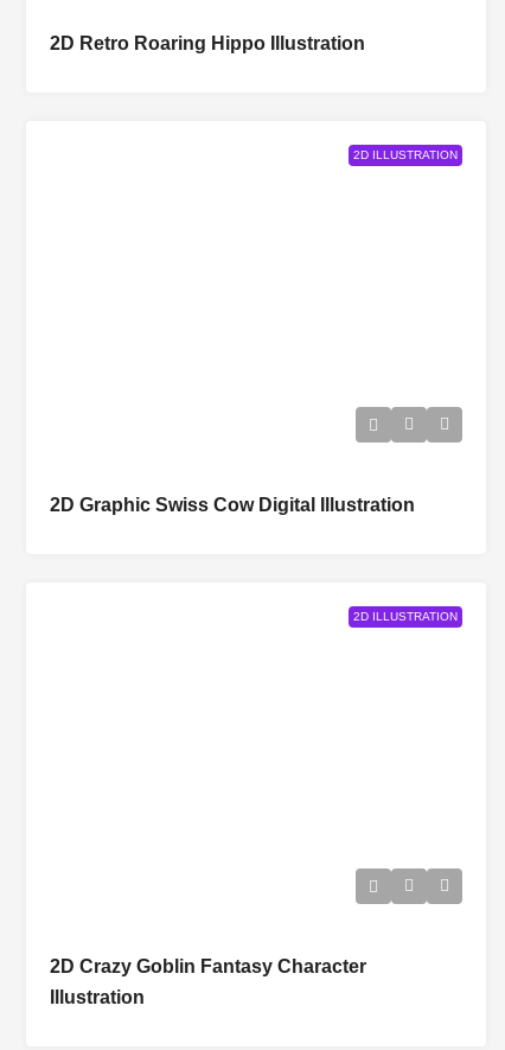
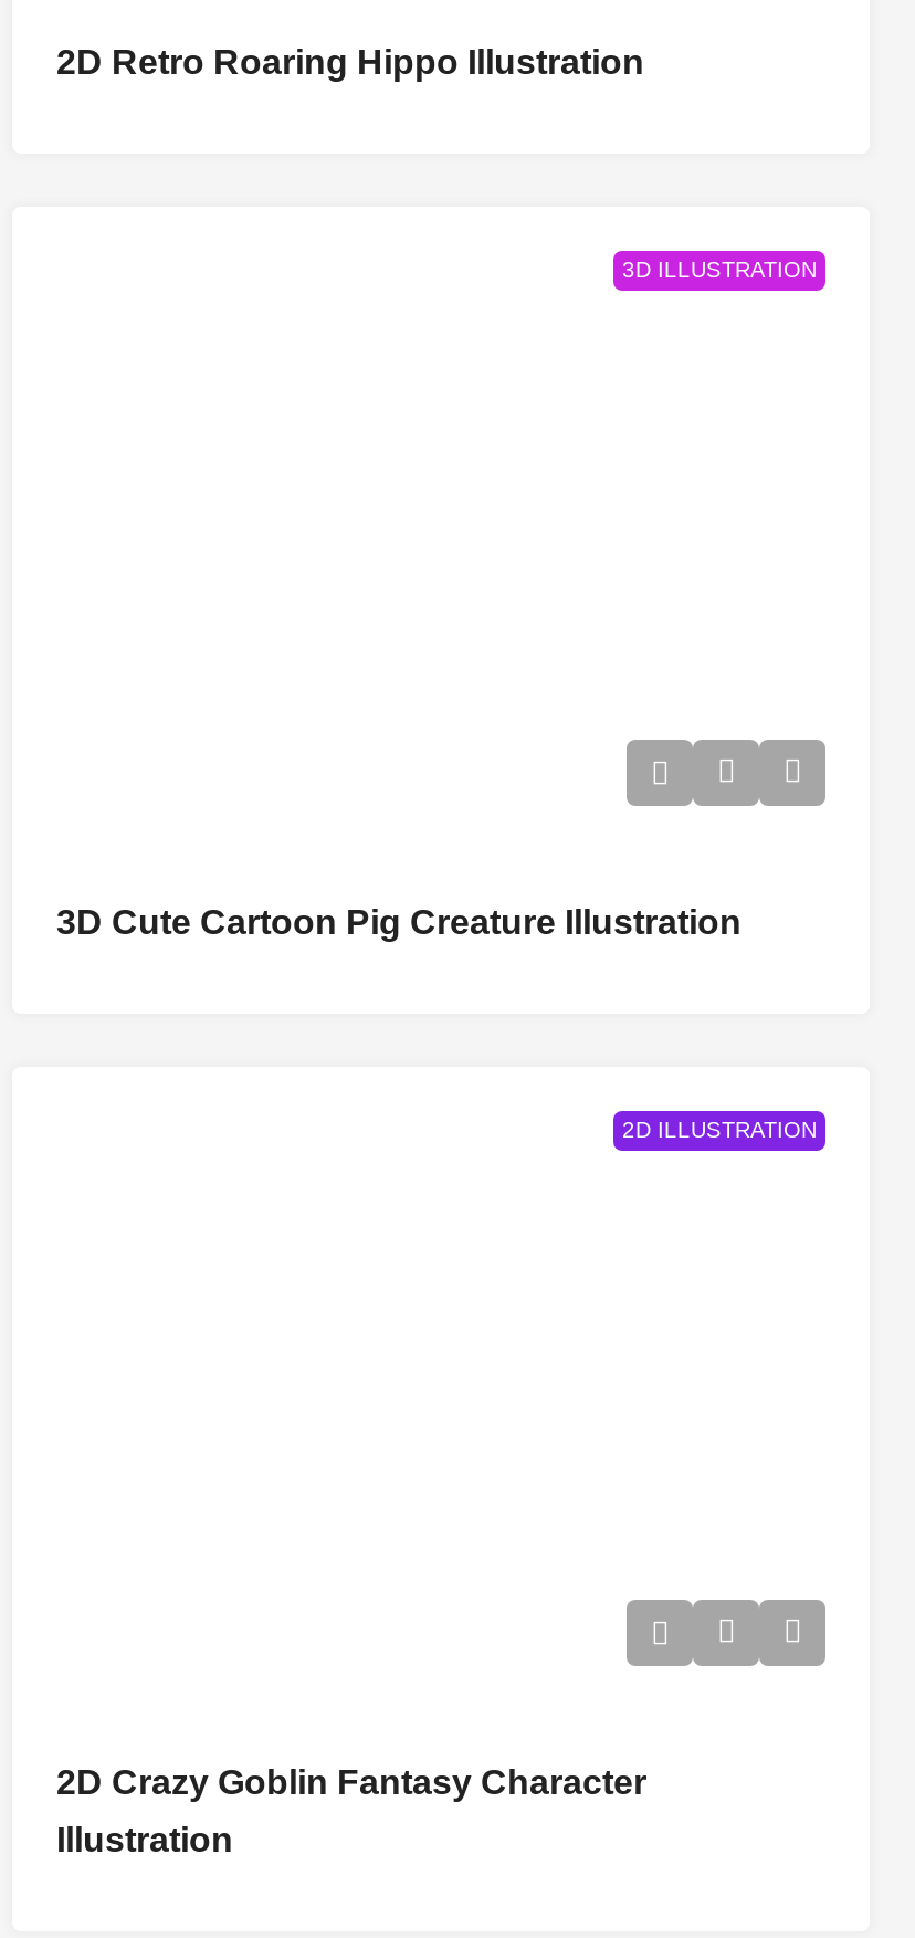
[353,148,458,161] 2D ILLUSTRATION -> [622,257,817,281] 3D ILLUSTRATION
[50,495,415,515] 2D Graphic Swiss Cow Digital Illustration -> [56,903,742,940] 3D Cute Cartoon Pig Creature Illustration

